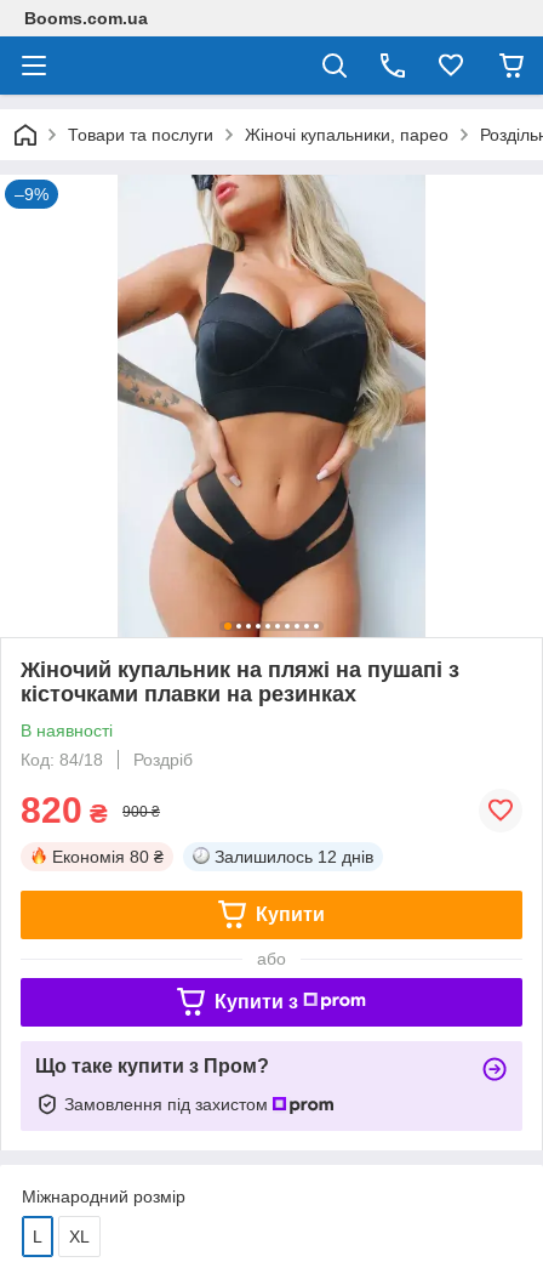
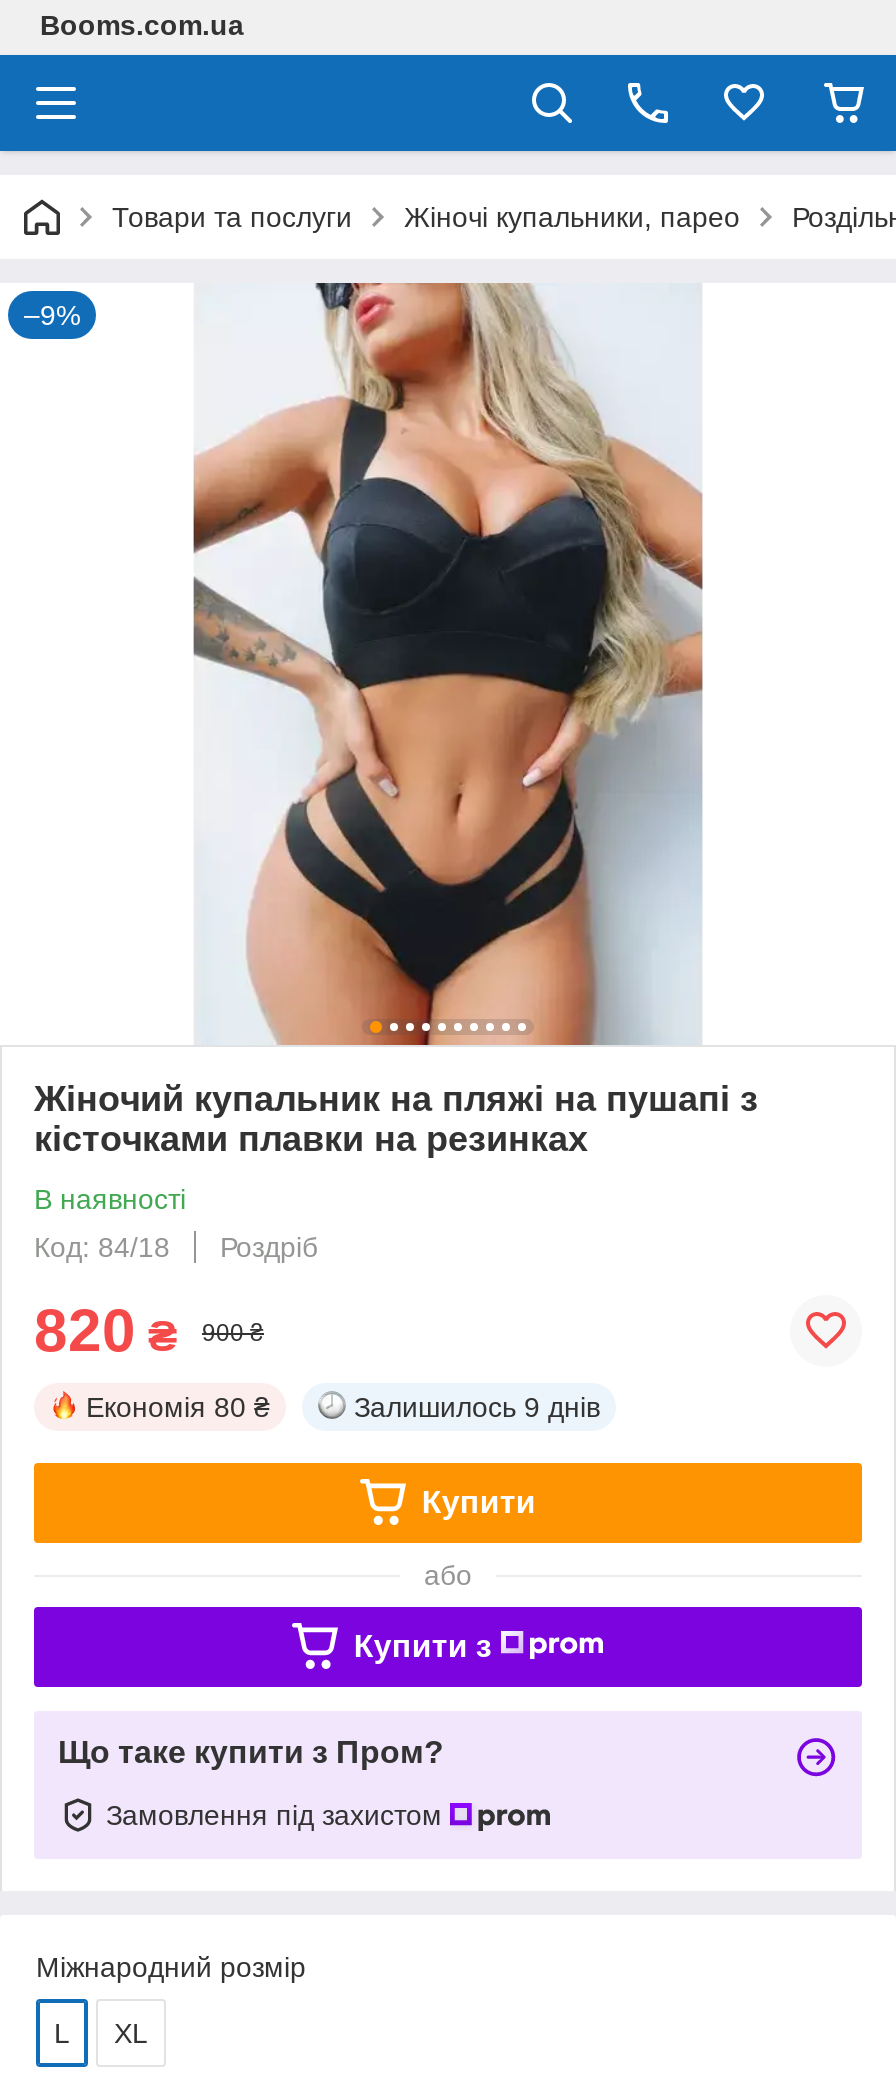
[215,847,373,866] Залишилось 12 днів -> [354,1391,600,1423] Залишилось 9 днів

